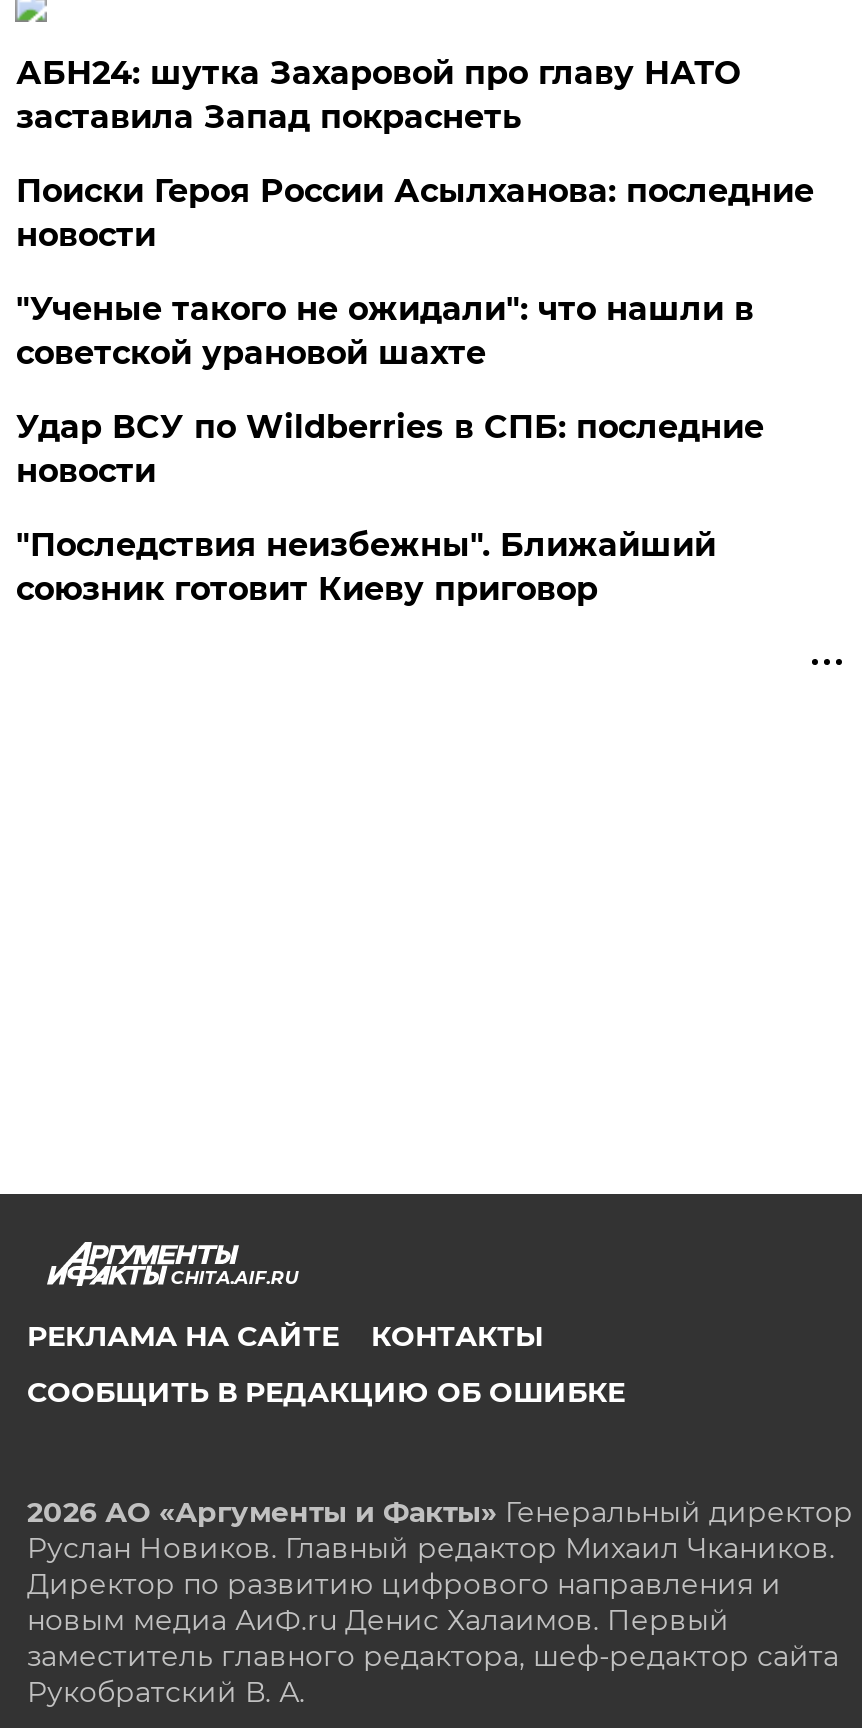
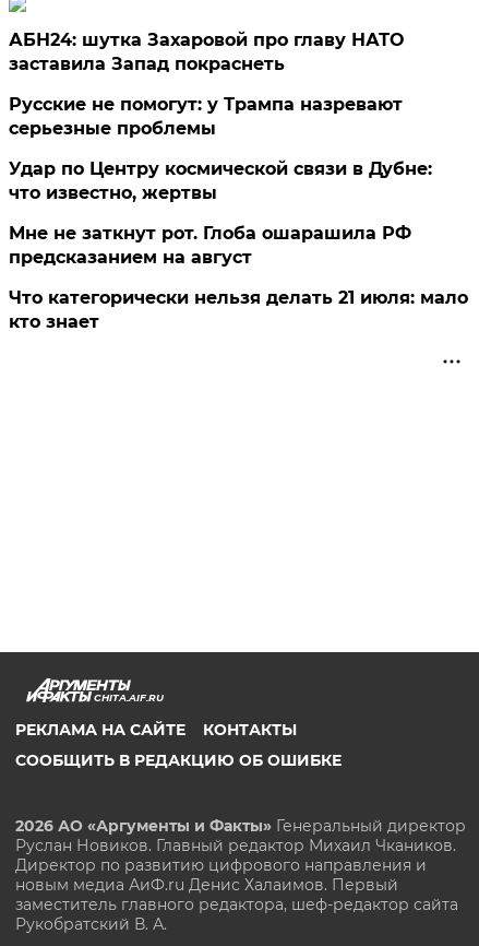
[16,172,814,254] Поиски Героя России Асылханова: последние | новости -> [9,94,403,139] Русские не помогут: у Трампа назревают | серьезные проблемы
[16,290,754,372] "Ученые такого не ожидали": что нашли в | советской урановой шахте -> [9,158,433,203] Удар по Центру космической связи в Дубне: | что известно, жертвы
[16,408,764,490] Удар ВСУ по Wildberries в СПБ: последние | новости -> [9,223,412,268] Мне не заткнут рот. Глоба ошарашила РФ | предсказанием на август
[16,526,716,608] "Последствия неизбежны". Ближайший | союзник готовит Киеву приговор -> [9,287,469,332] Что категорически нельзя делать 21 июля: мало | кто знает

